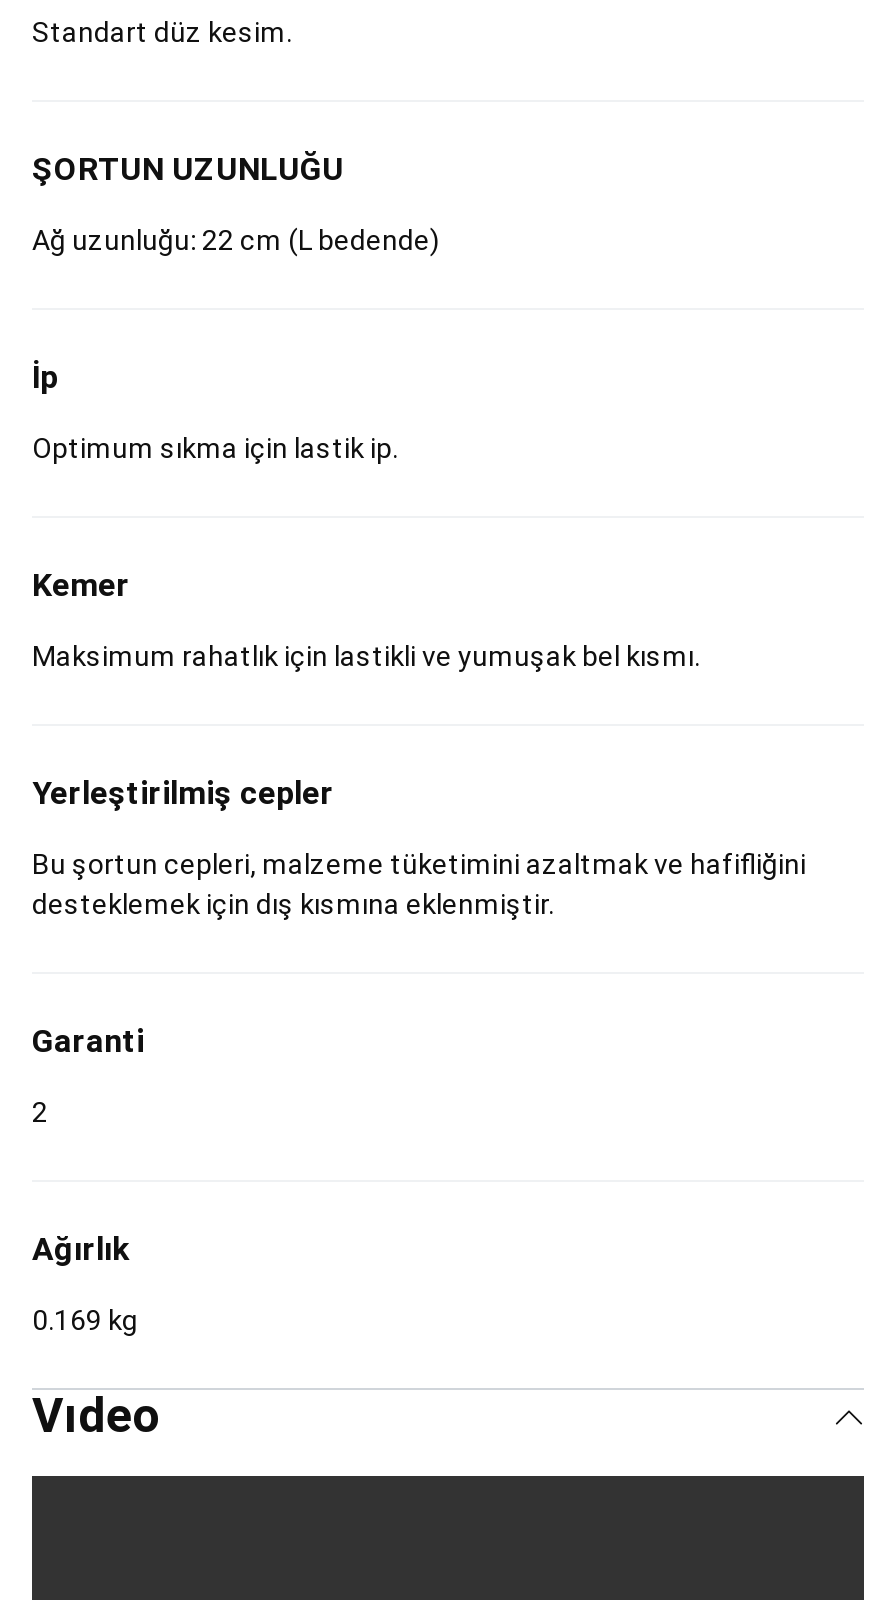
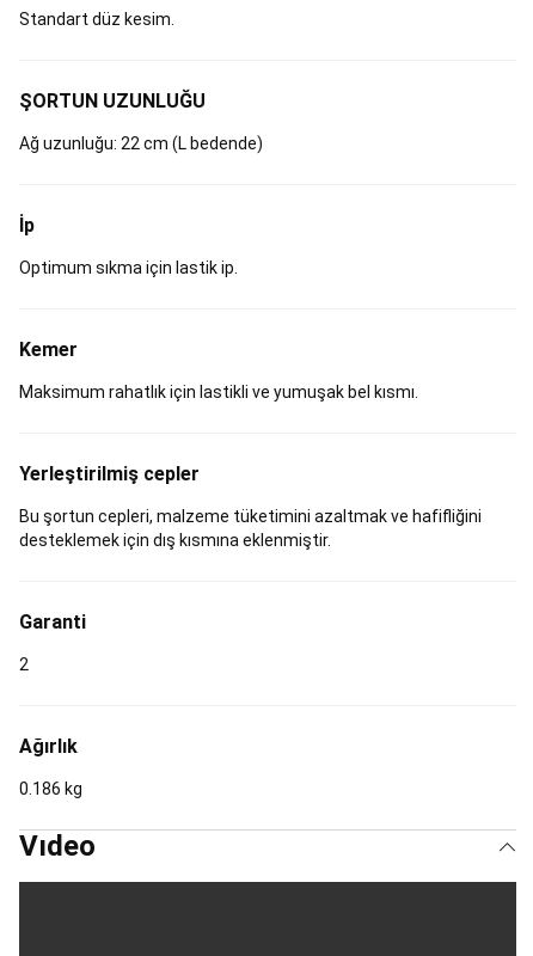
[32,1305,138,1337] 0.169 kg -> [19,780,82,799] 0.186 kg

